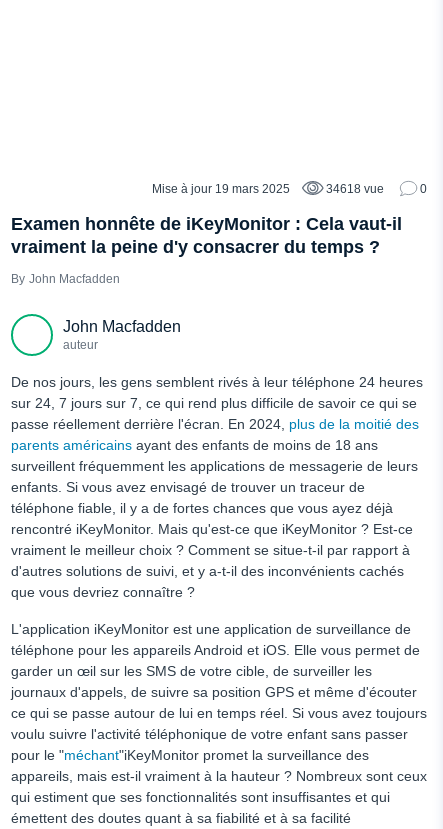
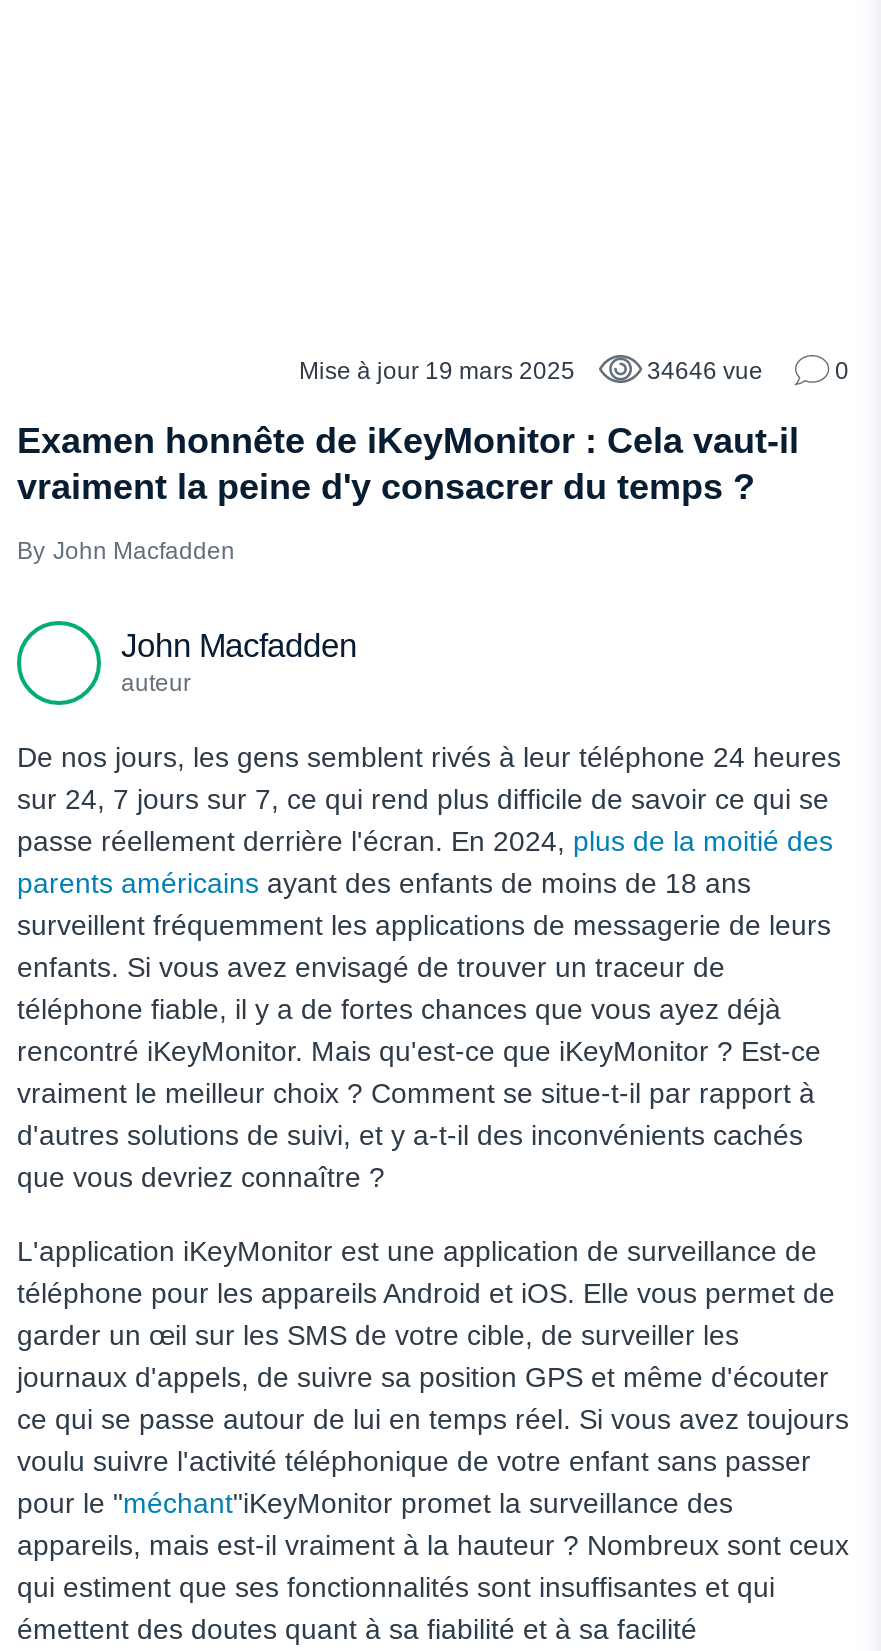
[326,182,384,196] 34618 vue -> [647,357,763,385] 34646 vue

